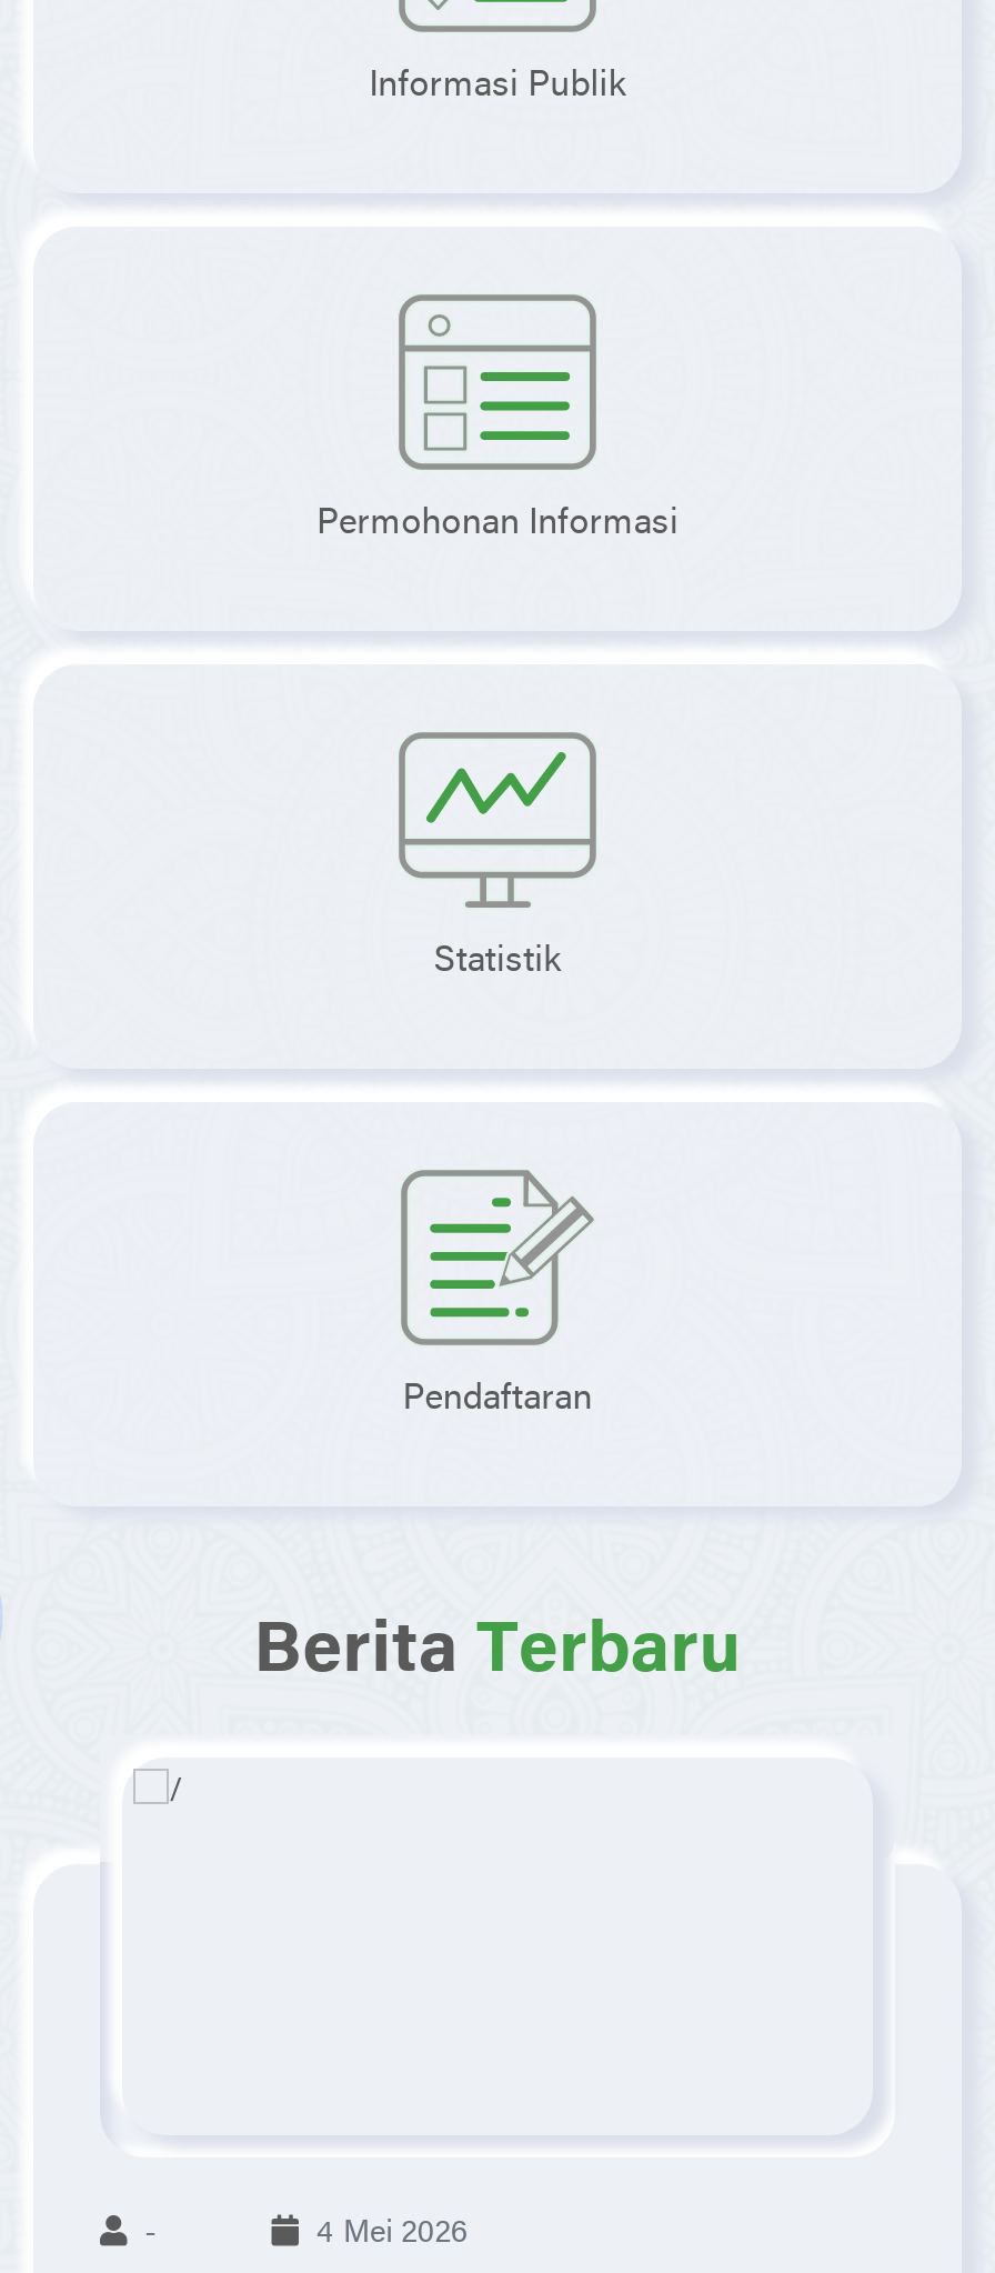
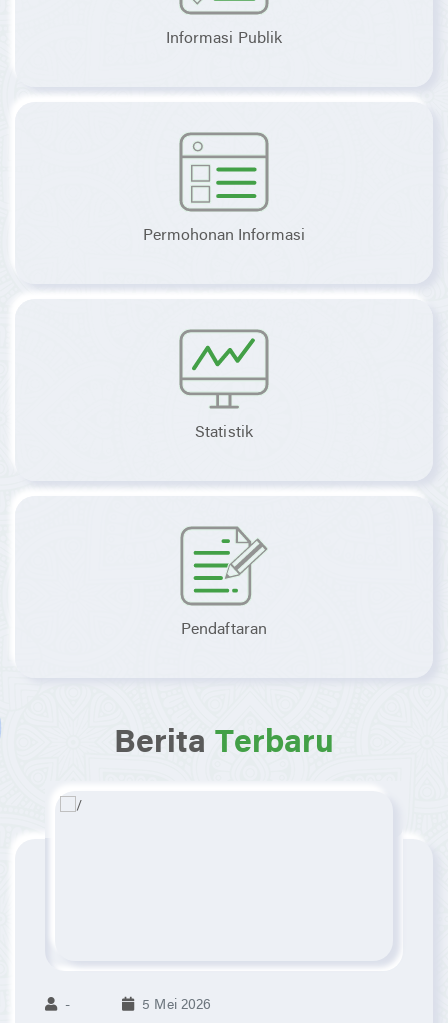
[316,2217,468,2250] 4 Mei 2026 -> [142,998,211,1013] 5 Mei 2026

